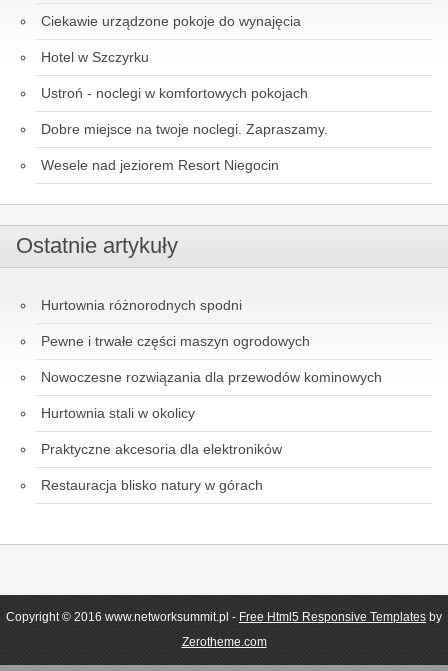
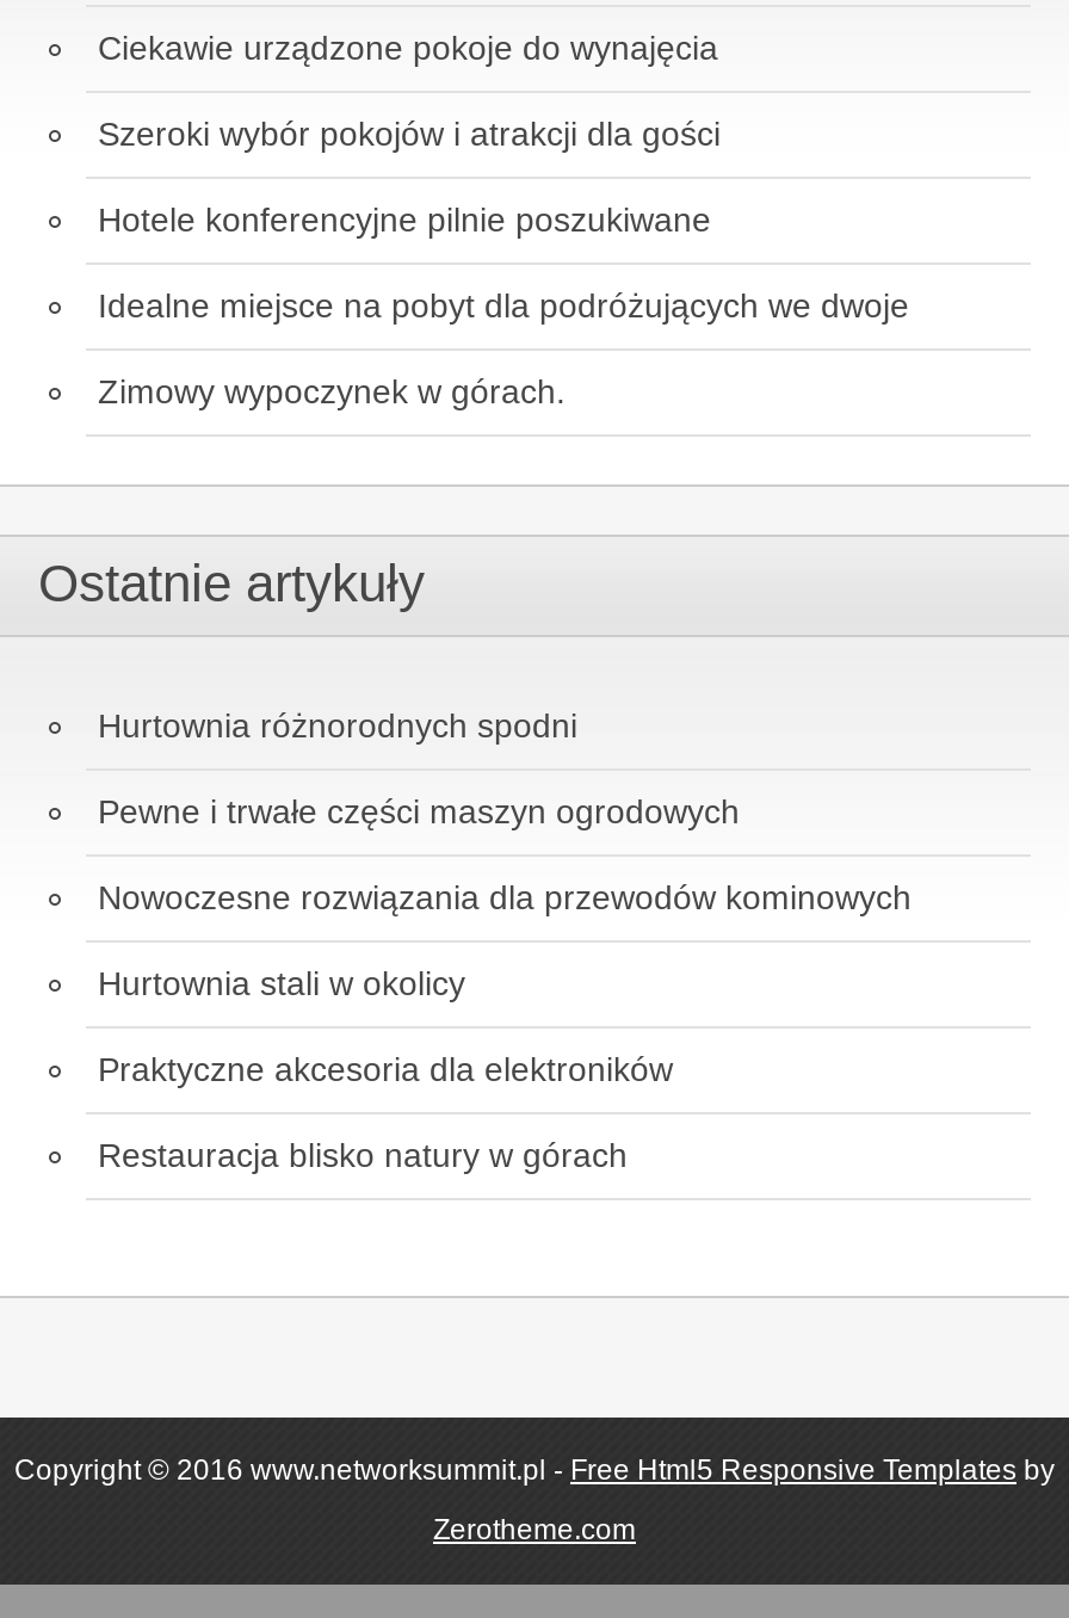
[41,49,149,65] Hotel w Szczyrku -> [98,114,721,152] Szeroki wybór pokojów i atrakcji dla gości
[41,85,308,101] Ustroń - noclegi w komfortowych pokojach -> [98,200,711,238] Hotele konferencyjne pilnie poszukiwane
[41,121,328,137] Dobre miejsce na twoje noclegi. Zapraszamy. -> [98,286,909,324] Idealne miejsce na pobyt dla podróżujących we dwoje
[41,157,279,173] Wesele nad jeziorem Resort Niegocin -> [98,372,566,410] Zimowy wypoczynek w górach.

